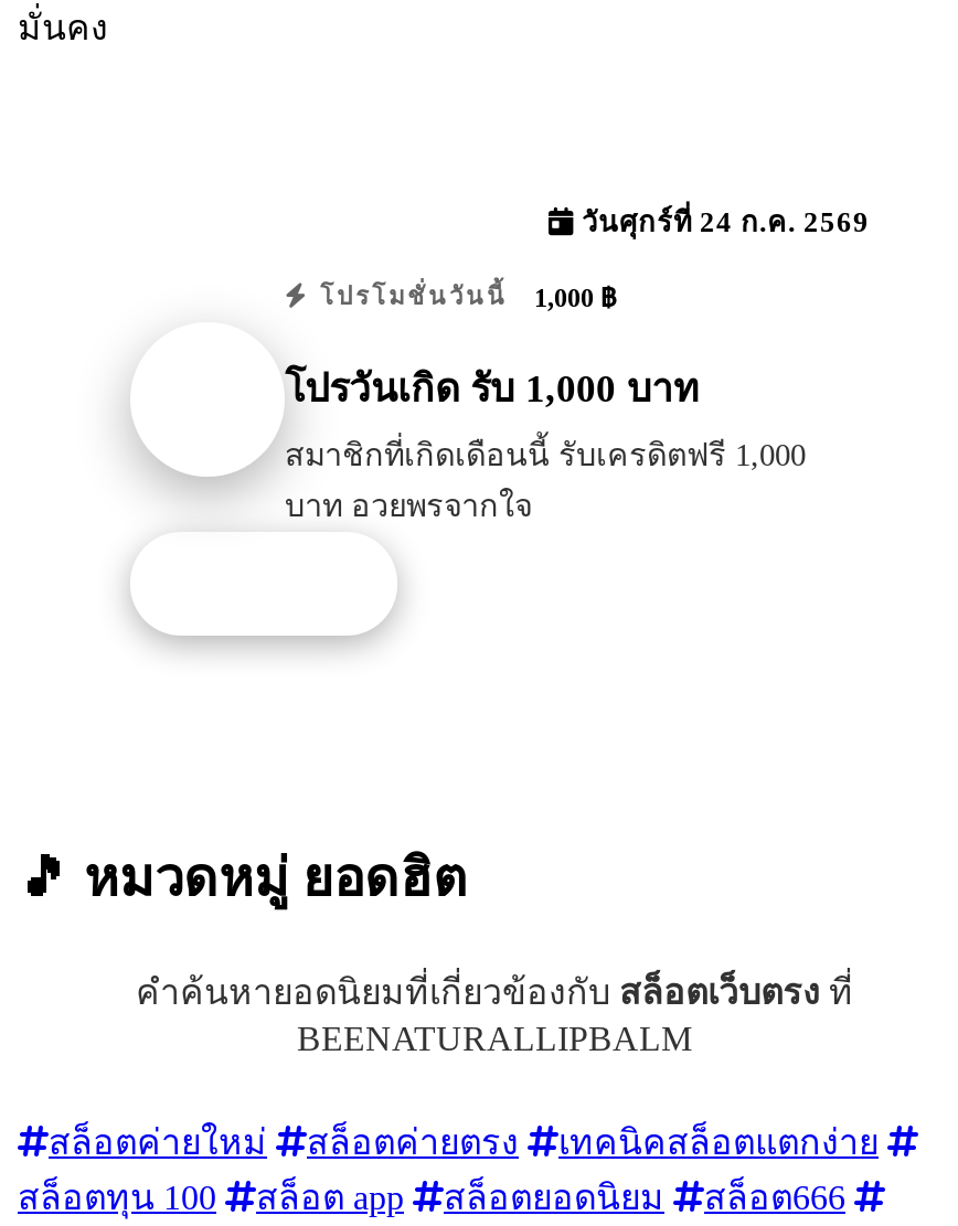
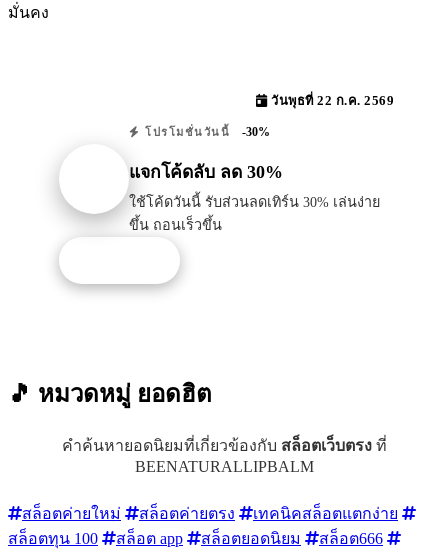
[574,207,870,238] วันศุกร์ที่ 24 ก.ค. 2569 -> [267,94,394,108] วันพุธที่ 22 ก.ค. 2569
[310,282,616,313] โปรโมชั่นวันนี้ 1,000 ฿ -> [140,125,270,139] โปรโมชั่นวันนี้ -30%
[285,365,700,409] โปรวันเกิด รับ 1,000 บาท -> [129,161,283,181] แจกโค้ดลับ ลด 30%
[285,436,806,522] สมาชิกที่เกิดเดือนนี้ รับเครดิตฟรี 1,000 | บาท อวยพรจากใจ -> [129,193,380,232] ใช้โค้ดวันนี้ รับส่วนลดเทิร์น 30% เล่นง่าย | ขึ้น ถอนเร็วขึ้น

